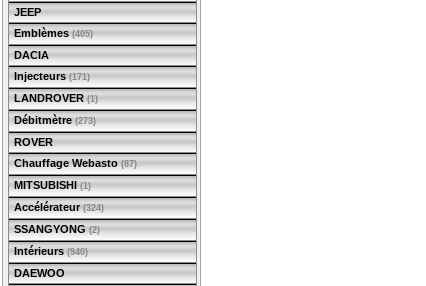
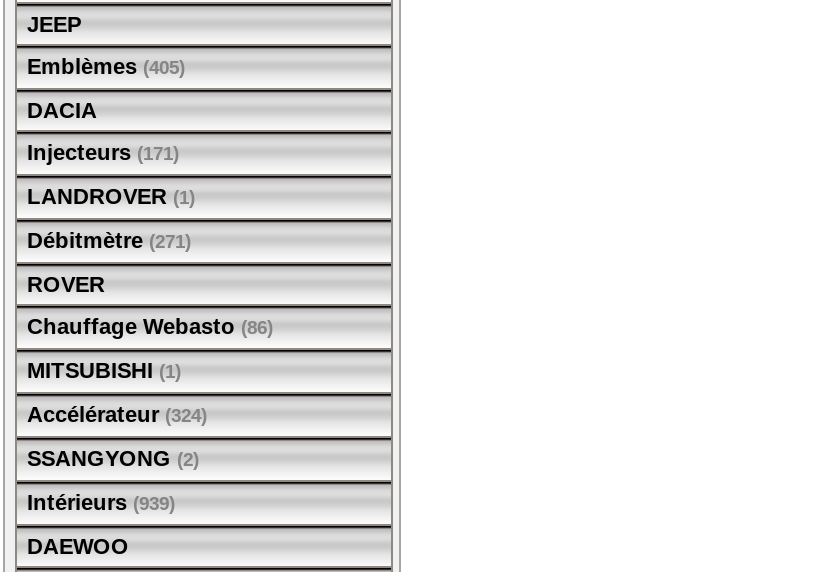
[14,114,96,126] Débitmètre (273) -> [27,228,191,252] Débitmètre (271)
[14,157,137,169] Chauffage Webasto (87) -> [27,314,273,338] Chauffage Webasto (86)
[14,245,88,257] Intérieurs (940) -> [27,490,175,514] Intérieurs (939)

